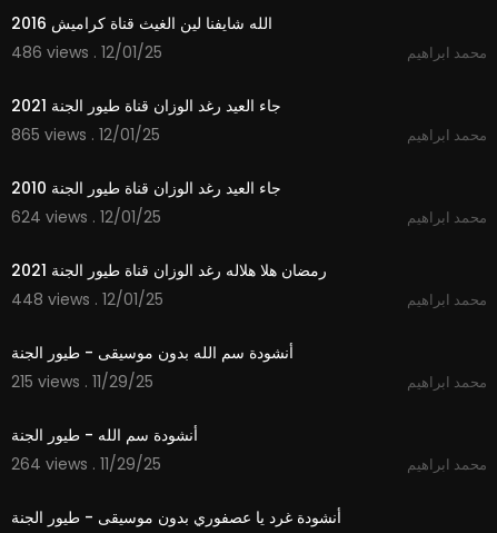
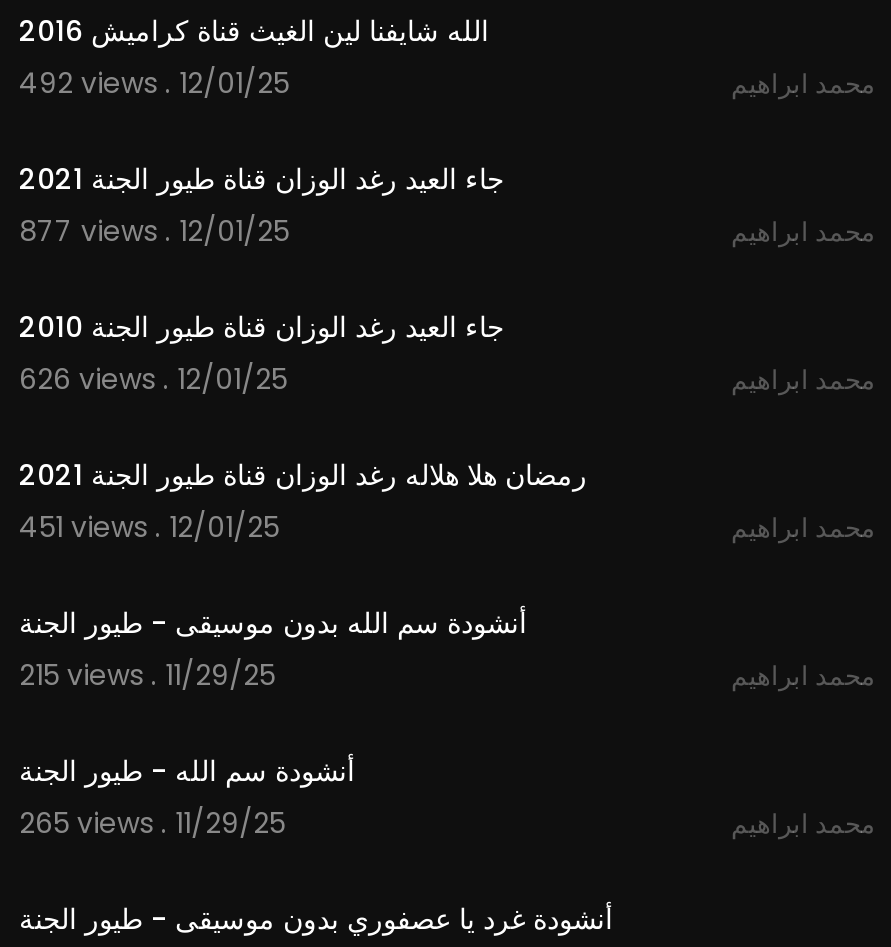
[11,41,162,63] 486 views . 12/01/25 -> [19,63,289,103] 492 views . 12/01/25
[11,124,160,146] 865 views . 12/01/25 -> [19,211,289,251] 877 views . 12/01/25
[11,206,161,228] 624 views . 12/01/25 -> [19,359,287,399] 626 views . 12/01/25
[11,288,163,310] 448 views . 12/01/25 -> [19,507,279,547] 451 views . 12/01/25
[11,453,161,475] 264 views . 11/29/25 -> [19,803,285,843] 265 views . 11/29/25

